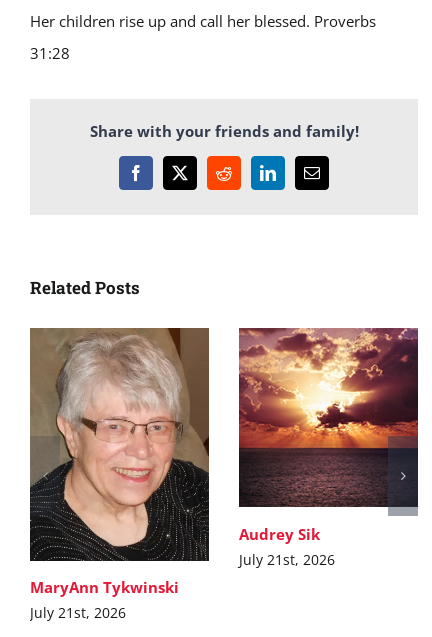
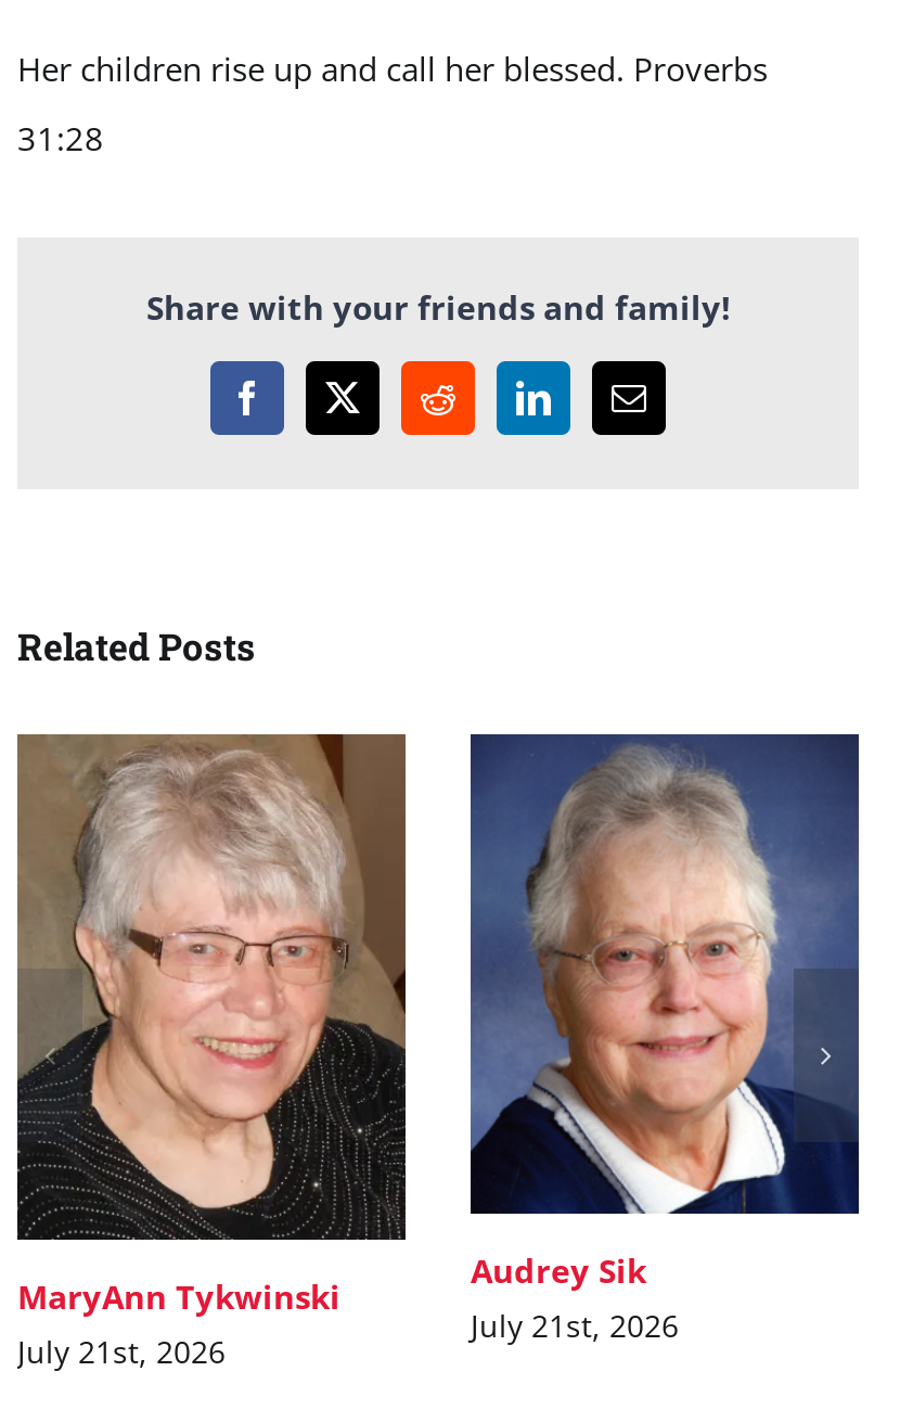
[238,327,418,516] [image] -> [468,732,859,1216] [image]
moved [239,524,335,569] -> [471,1248,679,1346]: Audrey Sik | July 21st, 2026

